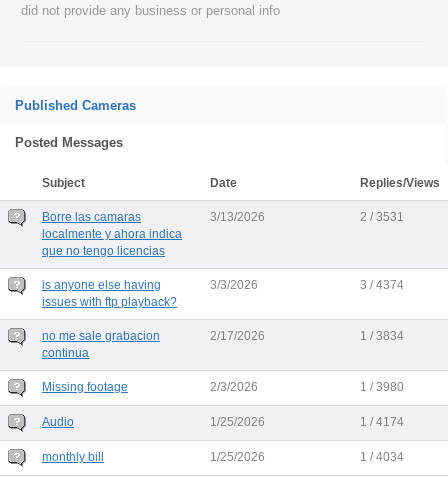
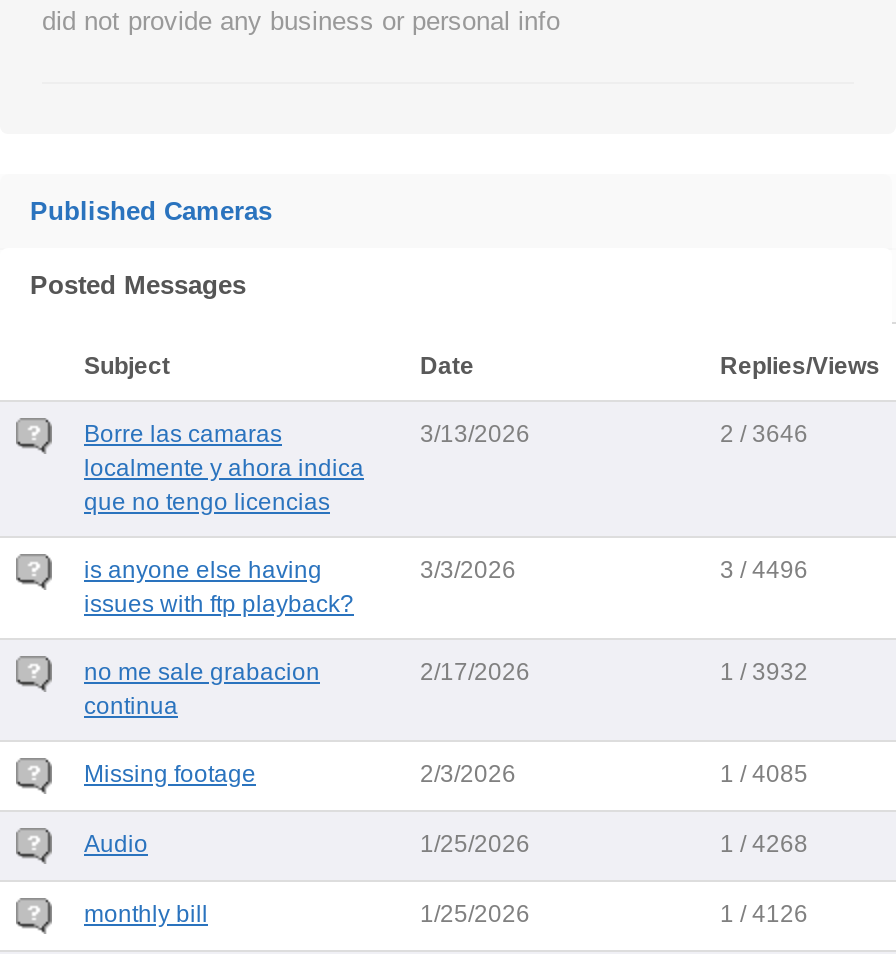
[360,210,404,224] 2 / 3531 -> [720,420,808,448] 2 / 3646
[360,278,404,292] 3 / 4374 -> [720,556,808,584] 3 / 4496
[360,329,404,343] 1 / 3834 -> [720,658,808,686] 1 / 3932
[360,380,404,394] 1 / 3980 -> [720,760,808,788] 1 / 4085
[360,415,404,429] 1 / 4174 -> [720,830,808,858] 1 / 4268
[360,450,404,464] 1 / 4034 -> [720,900,808,928] 1 / 4126

